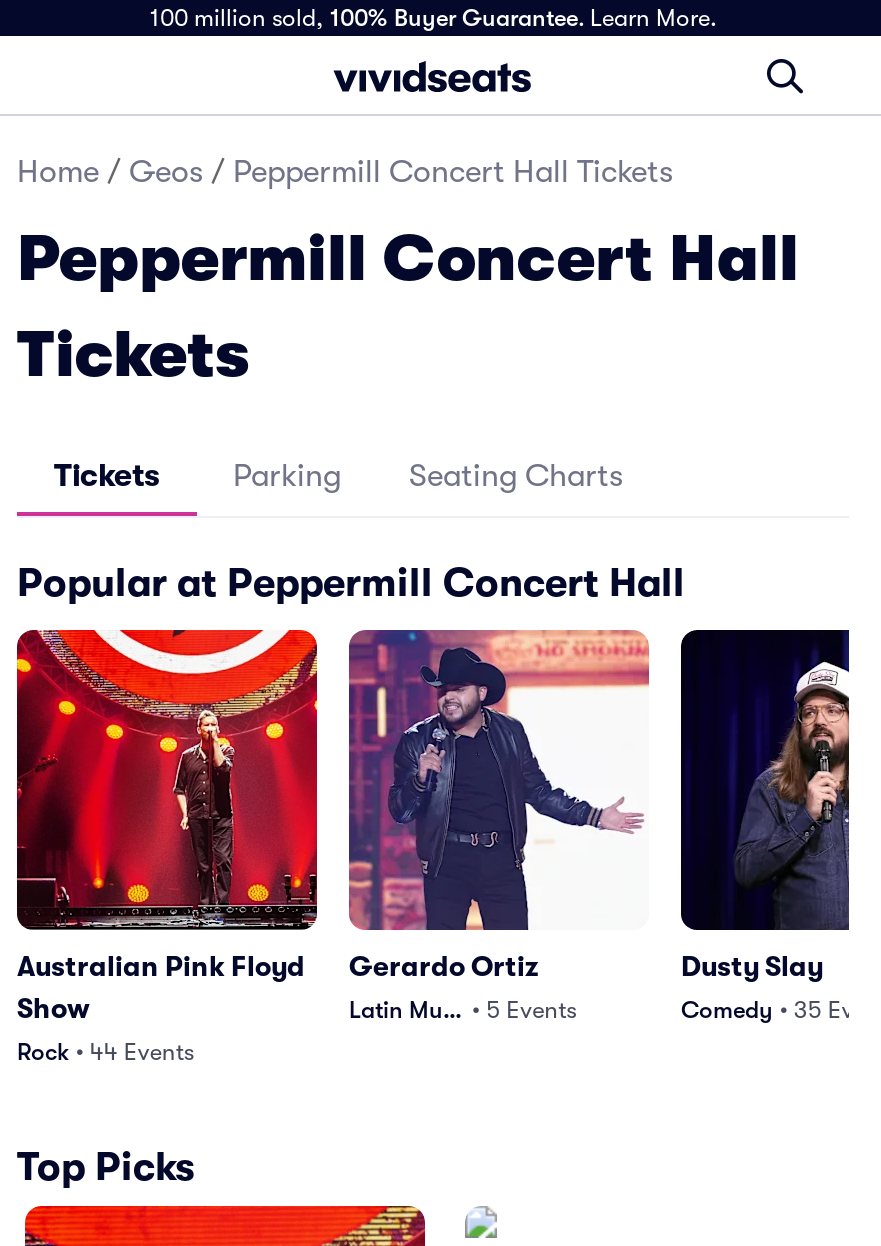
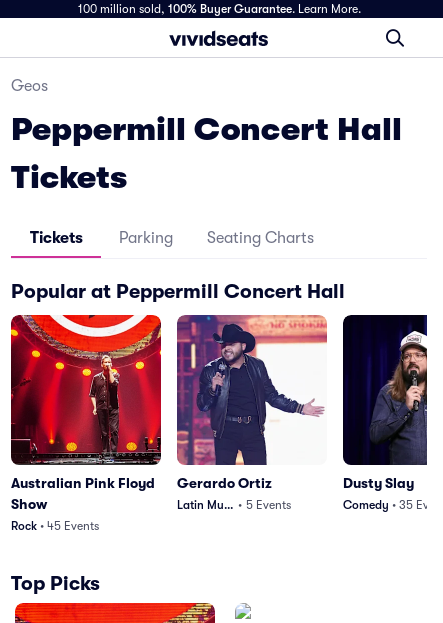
[17,154,673,190] Home / Geos / Peppermill Concert Hall Tickets -> [11,77,48,95] Geos
[17,1038,194,1066] Rock • 44 Events -> [11,519,99,533] Rock • 45 Events

